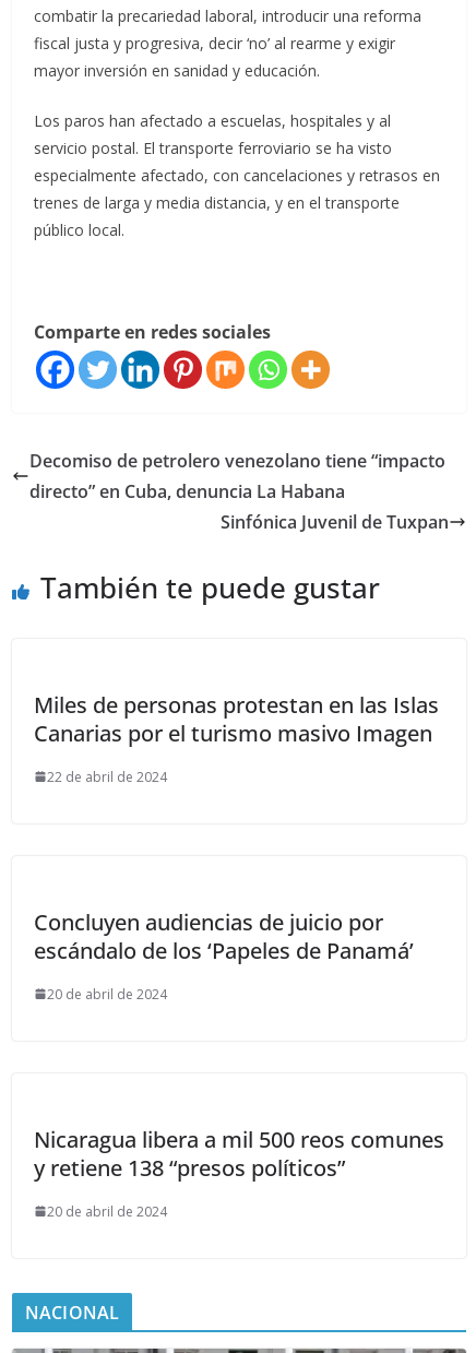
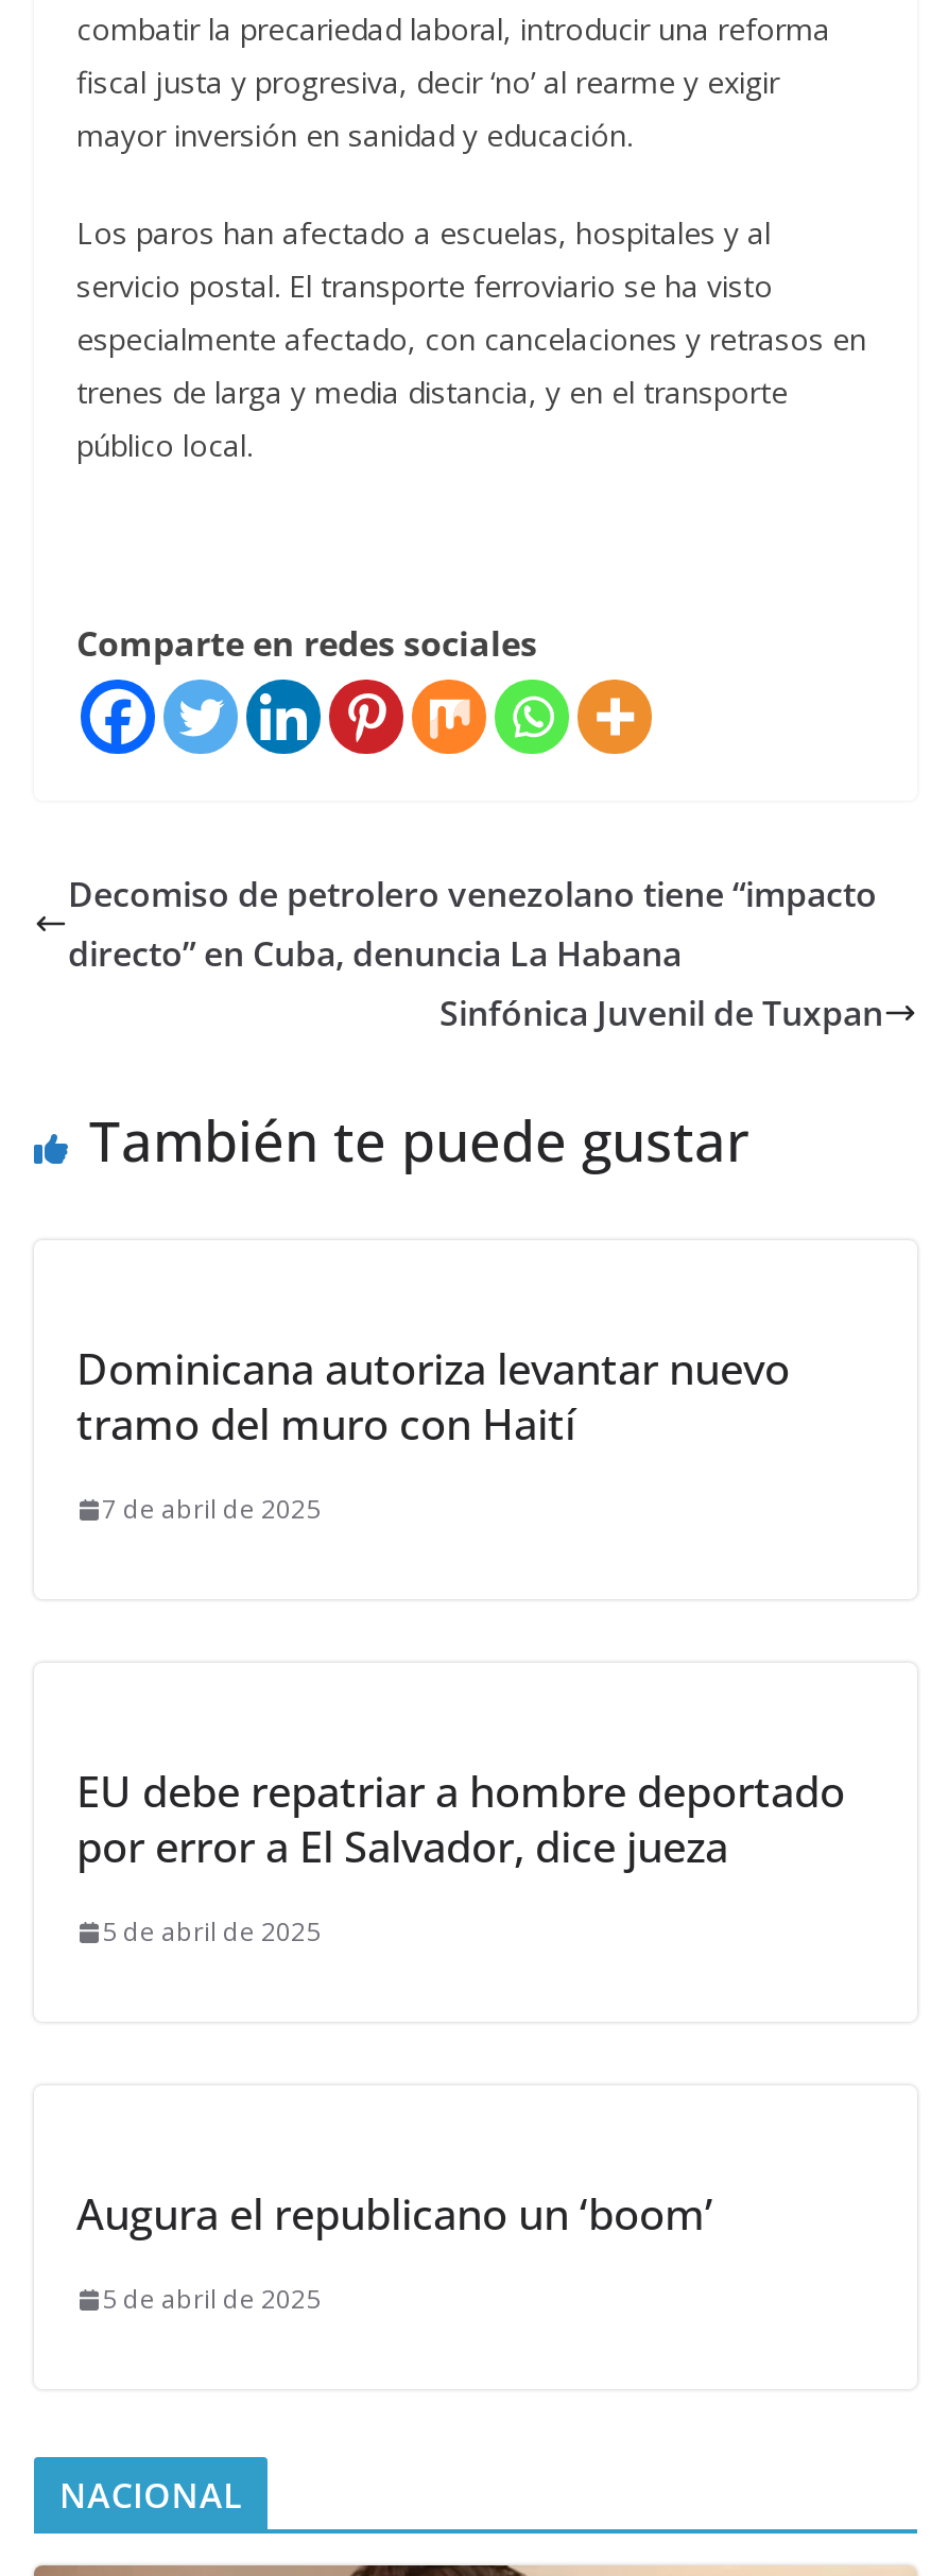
[34,690,439,747] Miles de personas protestan en las Islas | Canarias por el turismo masivo Imagen -> [76,1341,790,1454] Dominicana autoriza levantar nuevo | tramo del muro con Haití
[47,767,167,786] 22 de abril de 2024 -> [102,1492,321,1528] 7 de abril de 2025
[34,907,414,965] Concluyen audiencias de juicio por | escándalo de los ‘Papeles de Panamá’ -> [76,1764,845,1876] EU debe repatriar a hombre deportado | por error a El Salvador, dice jueza
[47,984,167,1003] 20 de abril de 2024 -> [102,1914,321,1951] 5 de abril de 2025
[34,1124,444,1182] Nicaragua libera a mil 500 reos comunes | y retiene 138 “presos políticos” -> [76,2186,713,2244] Augura el republicano un ‘boom’
[47,1202,167,1220] 20 de abril de 2024 -> [102,2282,321,2318] 5 de abril de 2025

